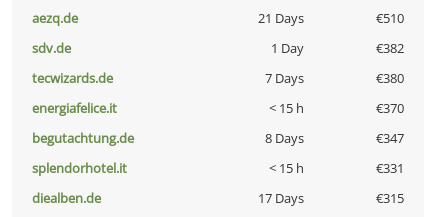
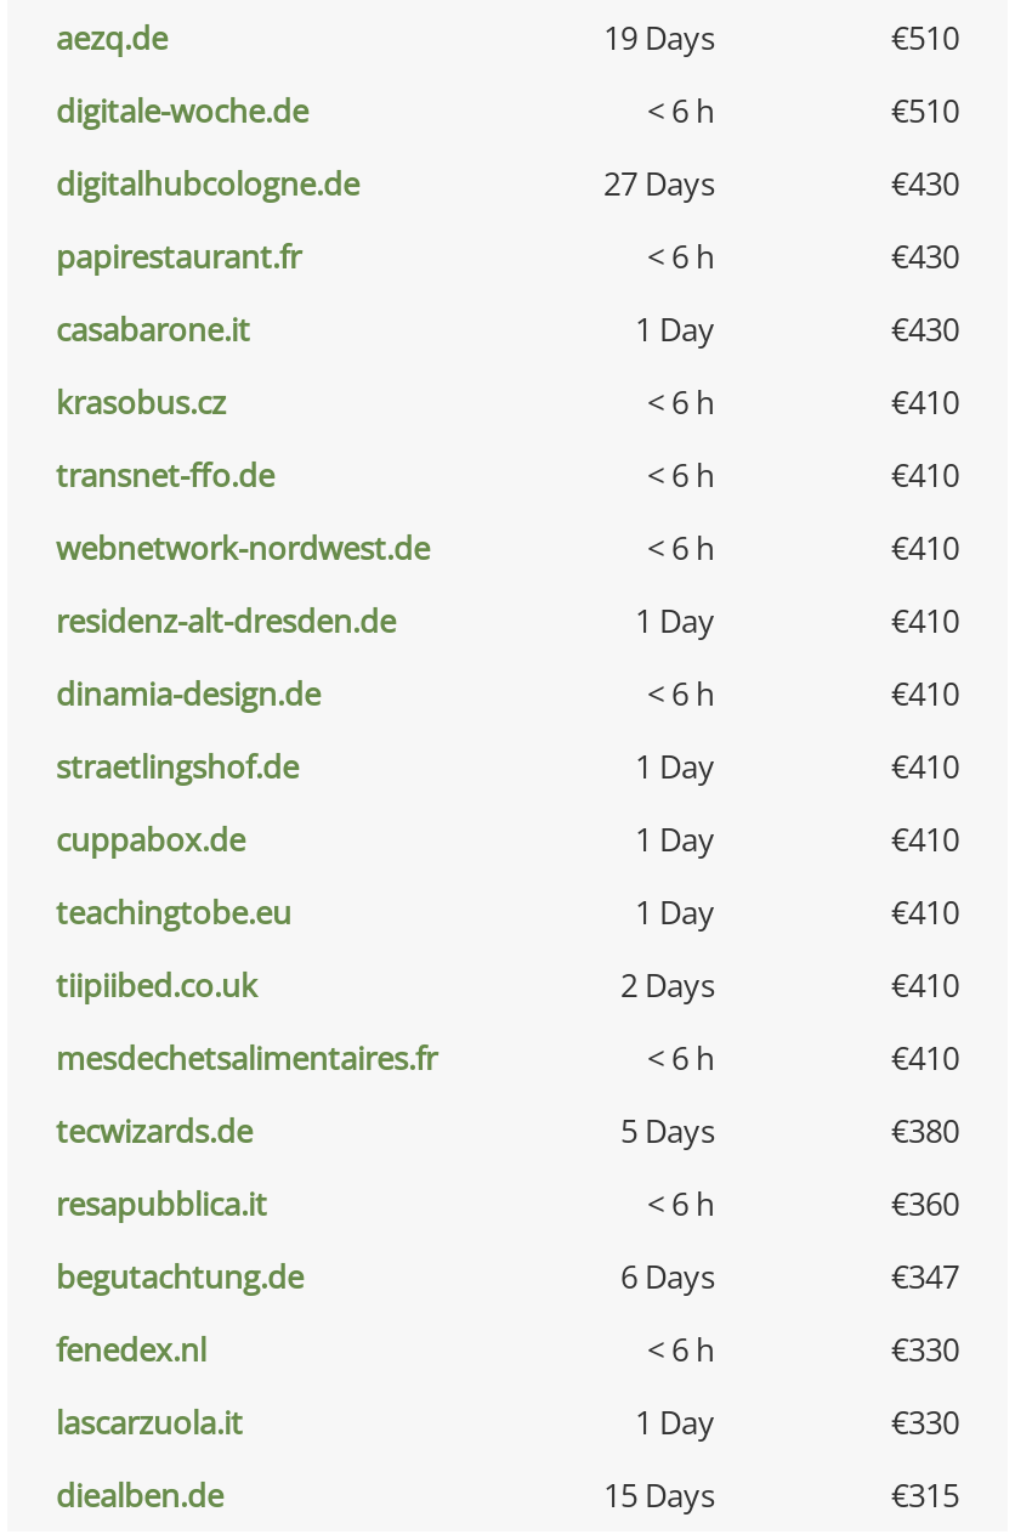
[257,9,303,27] 21 Days -> [603,16,715,60] 19 Days
[32,39,71,57] sdv.de -> [56,89,959,351] digitale-woche.de | < 6 h | €510 | digitalhubcologne.de | 27 Days | €430 | papirestaurant.fr | < 6 h | €430 | casabarone.it
[376,39,404,57] €382 -> [56,307,959,1080] €430 | krasobus.cz | < 6 h | €410 | transnet-ffo.de | < 6 h | €410 | webnetwork-nordwest.de | < 6 h | €410 | residenz-alt-dresden.de | 1 Day | €410 | dinamia-design.de | < 6 h | €410 | straetlingshof.de | 1 Day | €410 | cuppabox.de | 1 Day | €410 | teachingtobe.eu | 1 Day | €410 | tiipiibed.co.uk | 2 Days | €410 | mesdechetsalimentaires.fr | < 6 h | €410
[264,69,303,87] 7 Days -> [620,1109,715,1153] 5 Days
[32,99,404,117] energiafelice.it | < 15 h | €370 -> [56,1182,959,1225] resapubblica.it | < 6 h | €360
[264,129,303,147] 8 Days -> [620,1255,715,1298] 6 Days
[32,159,404,177] splendorhotel.it | < 15 h | €331 -> [56,1327,959,1444] fenedex.nl | < 6 h | €330 | lascarzuola.it | 1 Day | €330
[257,189,303,207] 17 Days -> [603,1473,715,1517] 15 Days

